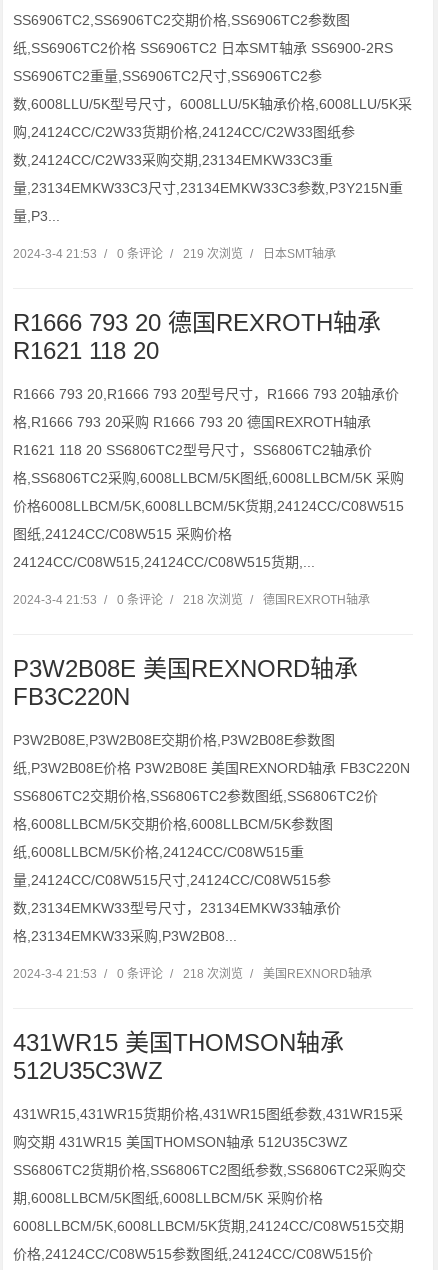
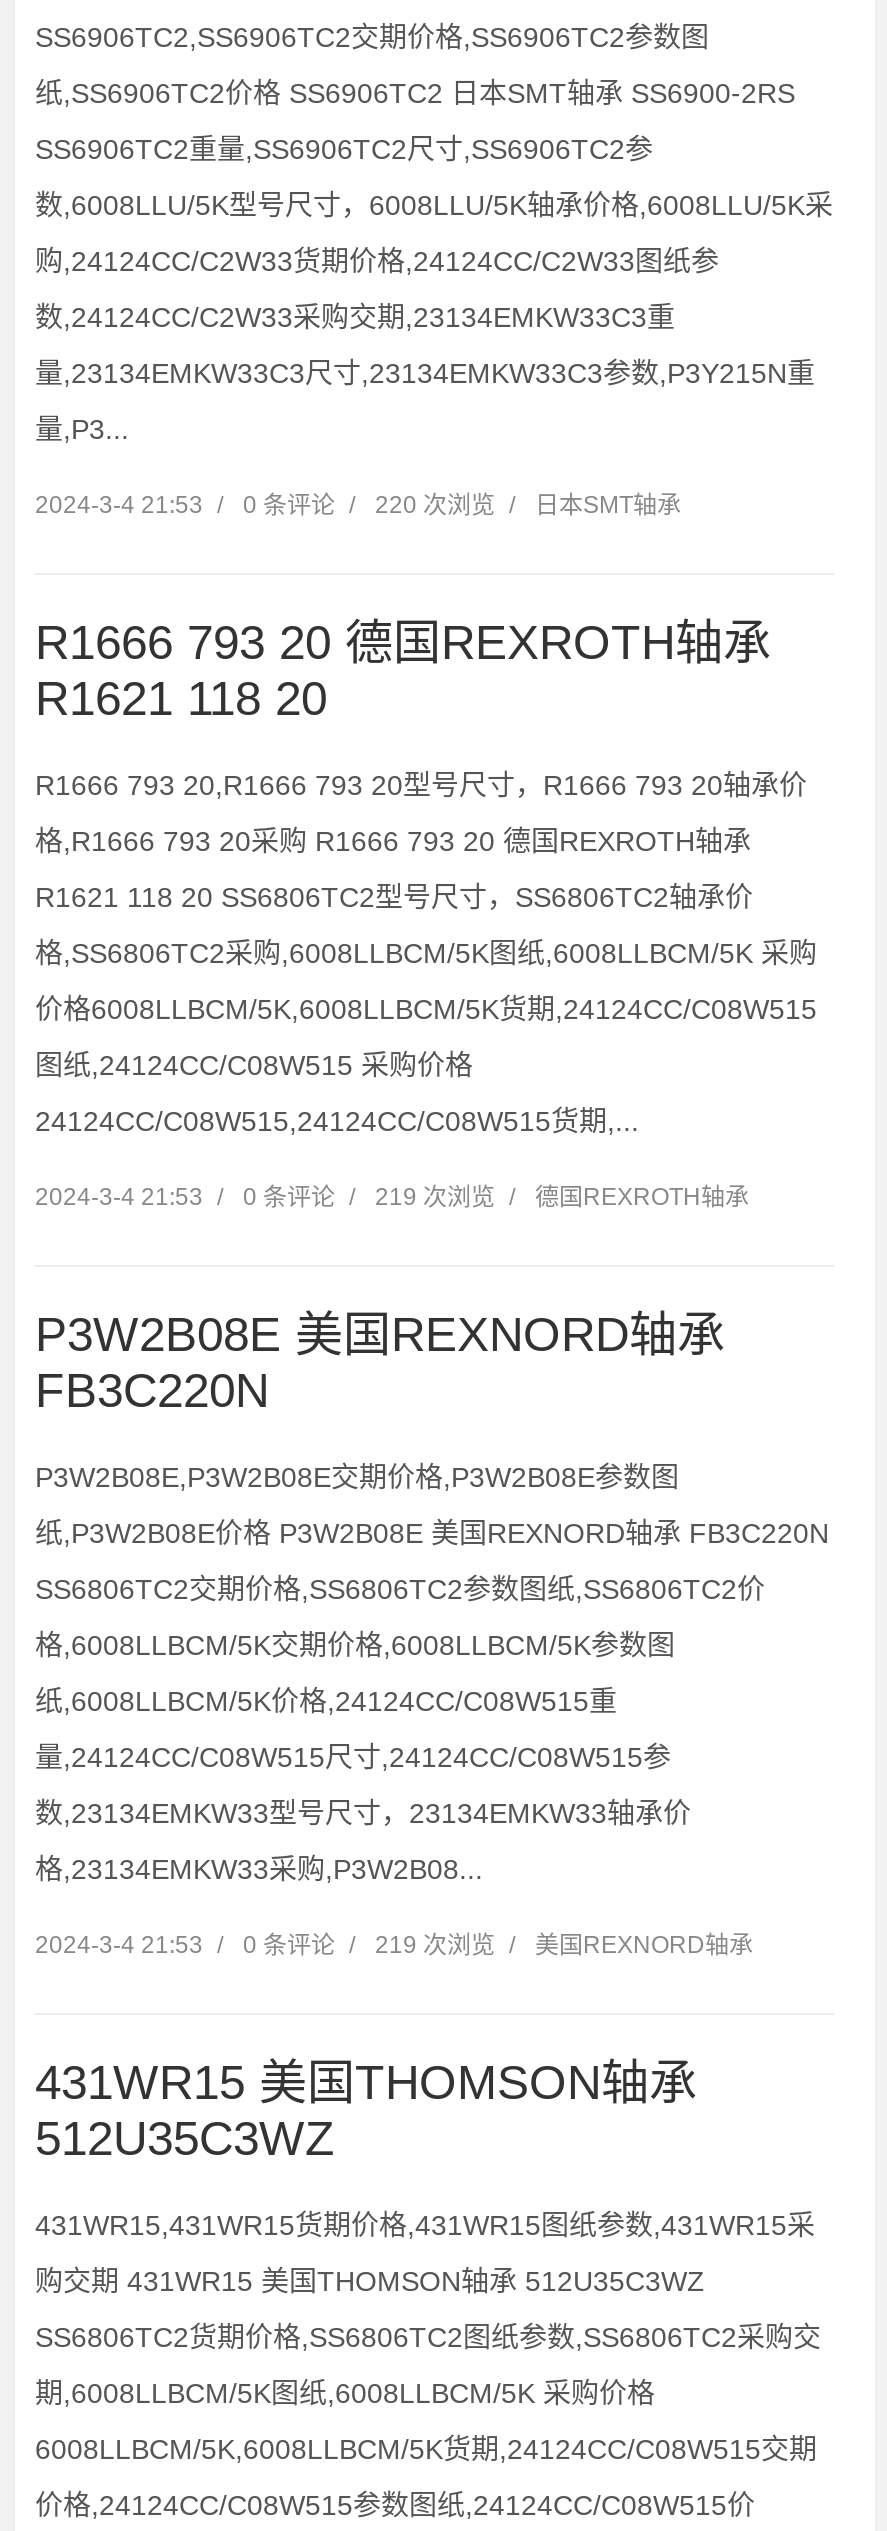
[13,247,336,261] 2024-3-4 21:53 / 0 条评论 / 219 次浏览 / 日本SMT轴承 -> [35,491,681,519] 2024-3-4 21:53 / 0 条评论 / 220 次浏览 / 日本SMT轴承
[13,593,370,607] 2024-3-4 21:53 / 0 条评论 / 218 次浏览 / 德国REXROTH轴承 -> [35,1183,749,1211] 2024-3-4 21:53 / 0 条评论 / 219 次浏览 / 德国REXROTH轴承
[13,967,372,981] 2024-3-4 21:53 / 0 条评论 / 218 次浏览 / 美国REXNORD轴承 -> [35,1931,753,1959] 2024-3-4 21:53 / 0 条评论 / 219 次浏览 / 美国REXNORD轴承

